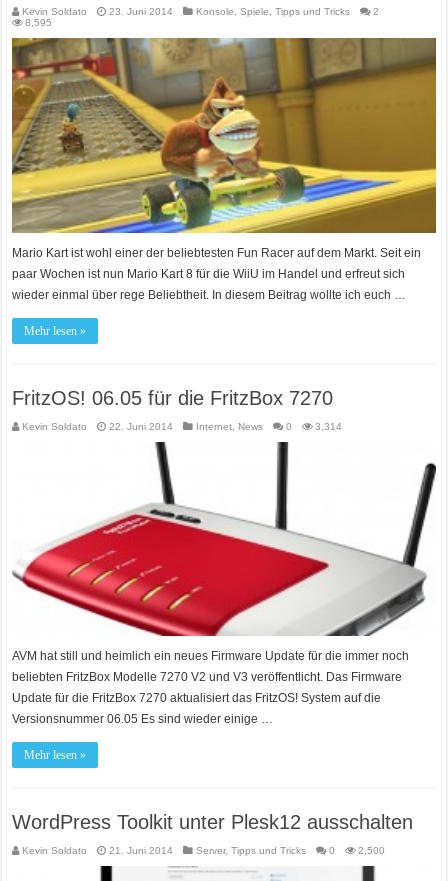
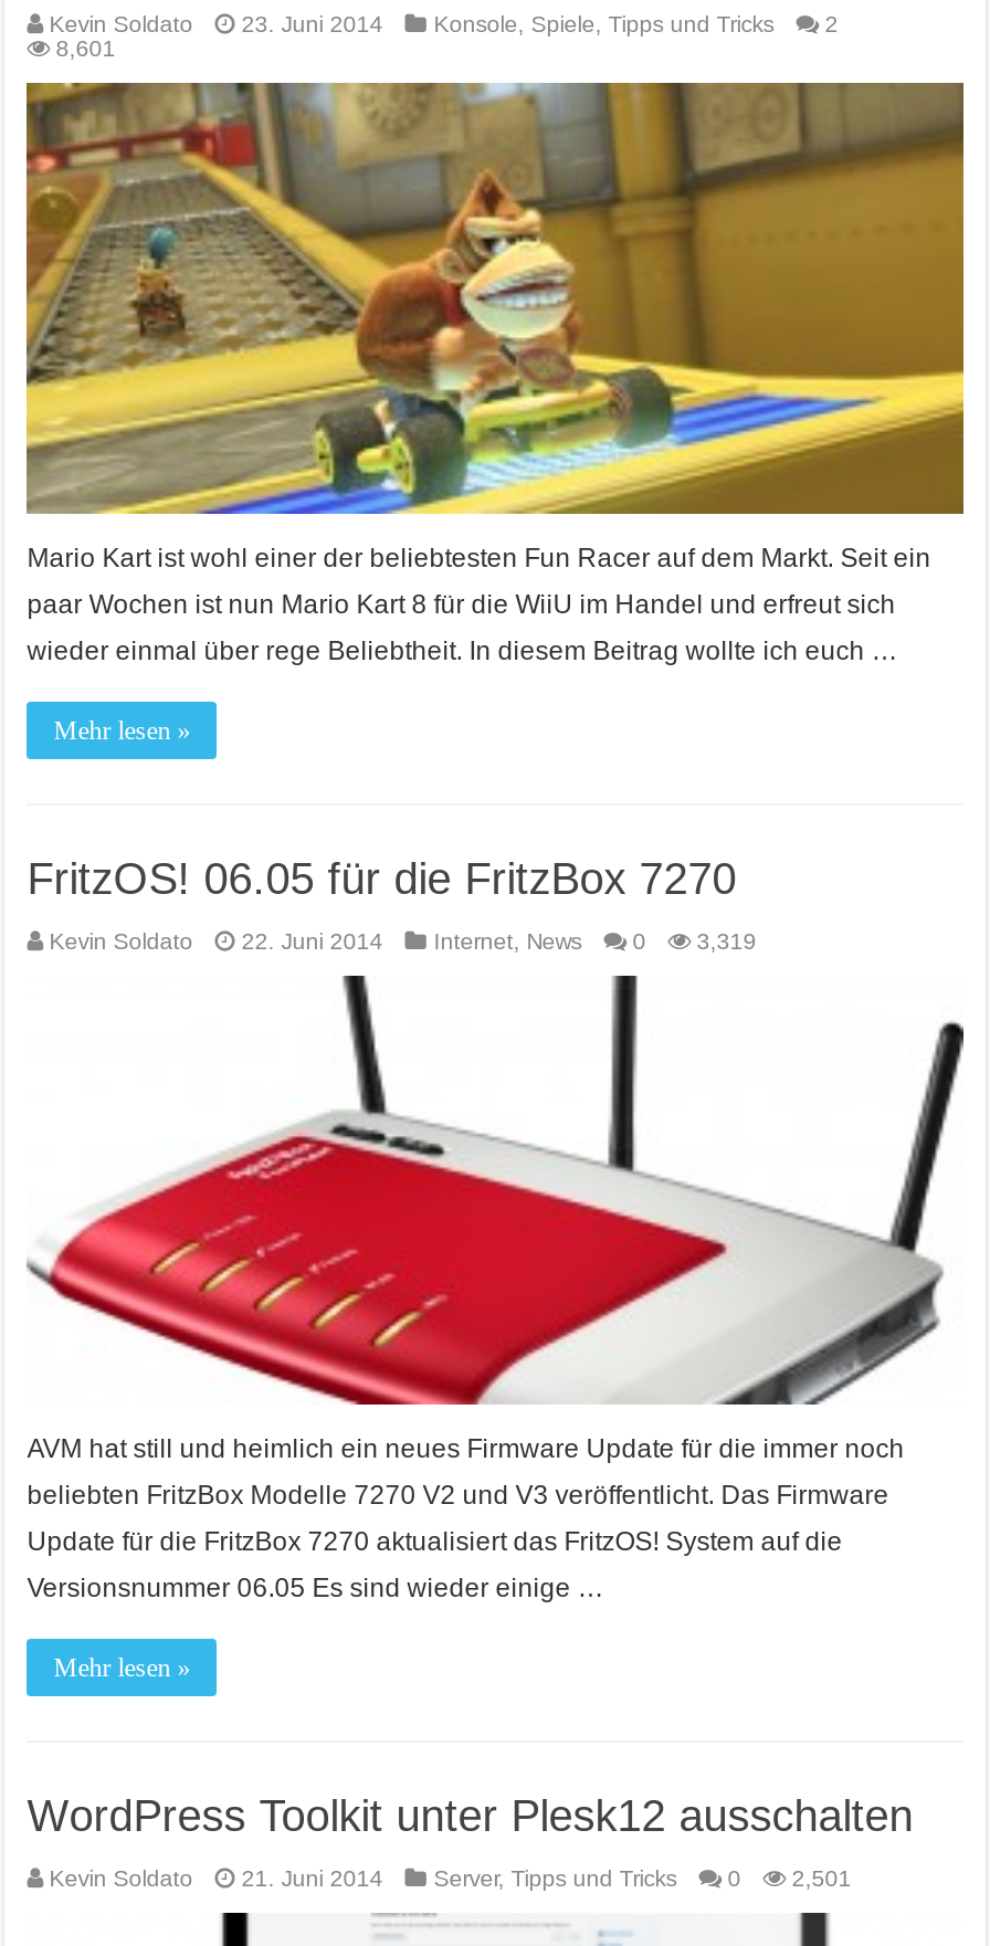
[25,17,52,28] 8,595 -> [56,36,115,61] 8,601
[315,420,342,431] 3,314 -> [697,928,756,953] 3,319
[358,845,385,856] 2,500 -> [792,1867,851,1891] 2,501

